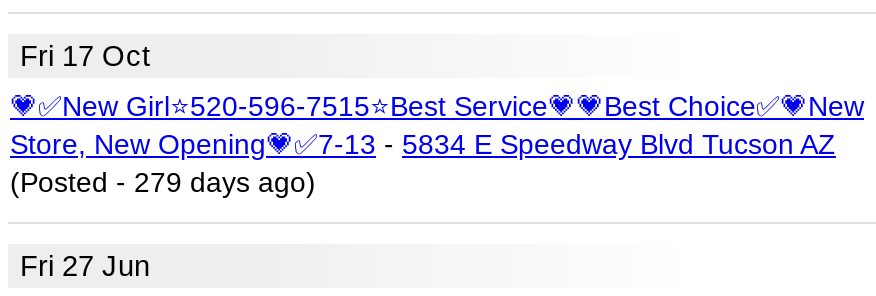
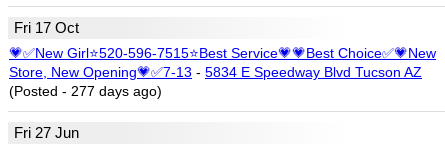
[10,166,316,198] (Posted - 279 days ago) -> [9,83,162,99] (Posted - 277 days ago)

